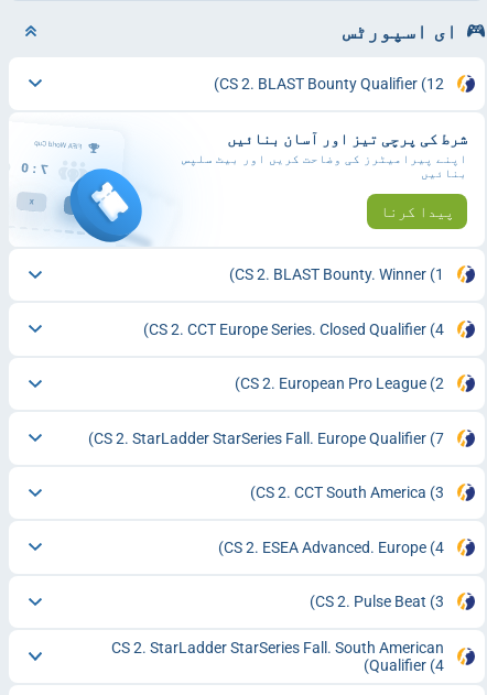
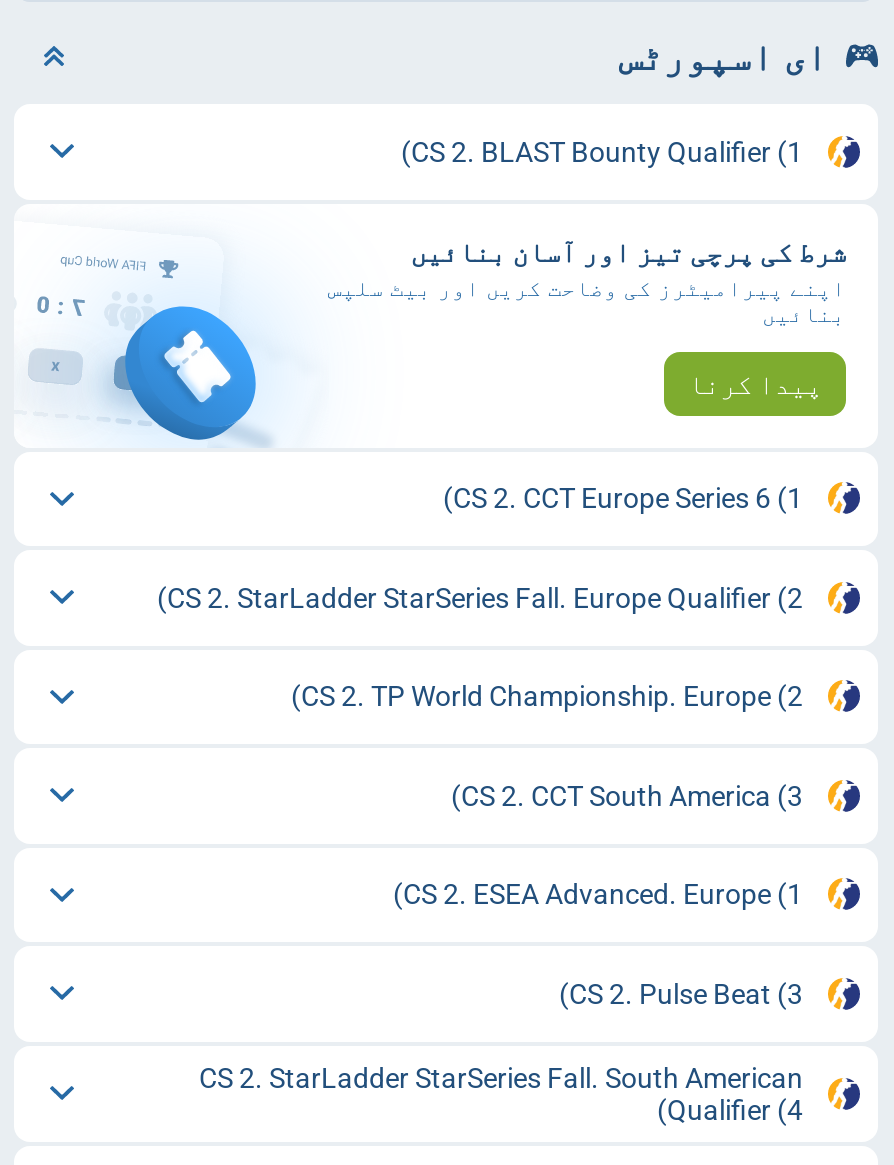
[219,75,443,92] CS 2. BLAST Bounty Qualifier (12) -> [411,136,803,168] CS 2. BLAST Bounty Qualifier (1)
[93,266,443,447] CS 2. BLAST Bounty. Winner (1) | CS 2. CCT Europe Series. Closed Qualifier (4) | CS 2. European Pro League (2) | CS 2. StarLadder StarSeries Fall. Europe Qualifier (7) -> [167,482,803,712] CS 2. CCT Europe Series 6 (1) | CS 2. StarLadder StarSeries Fall. Europe Qualifier (2) | CS 2. TP World Championship. Europe (2)
[223,538,443,556] CS 2. ESEA Advanced. Europe (4) -> [403,878,803,910] CS 2. ESEA Advanced. Europe (1)

